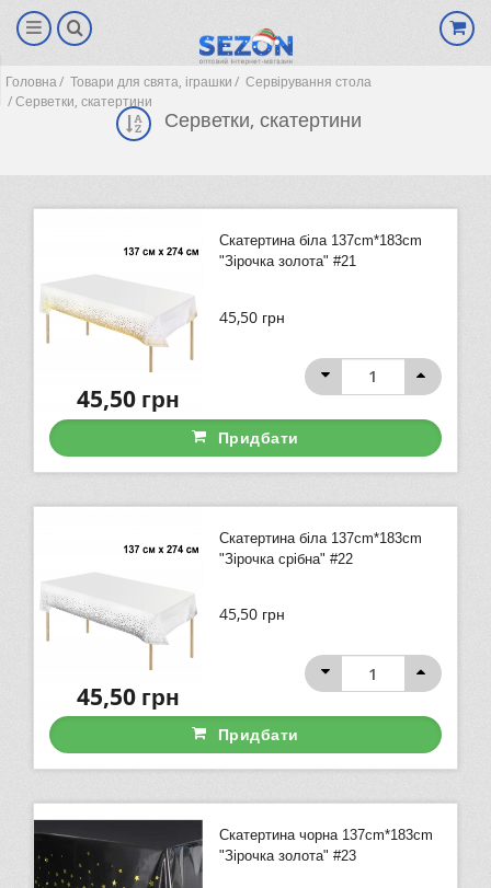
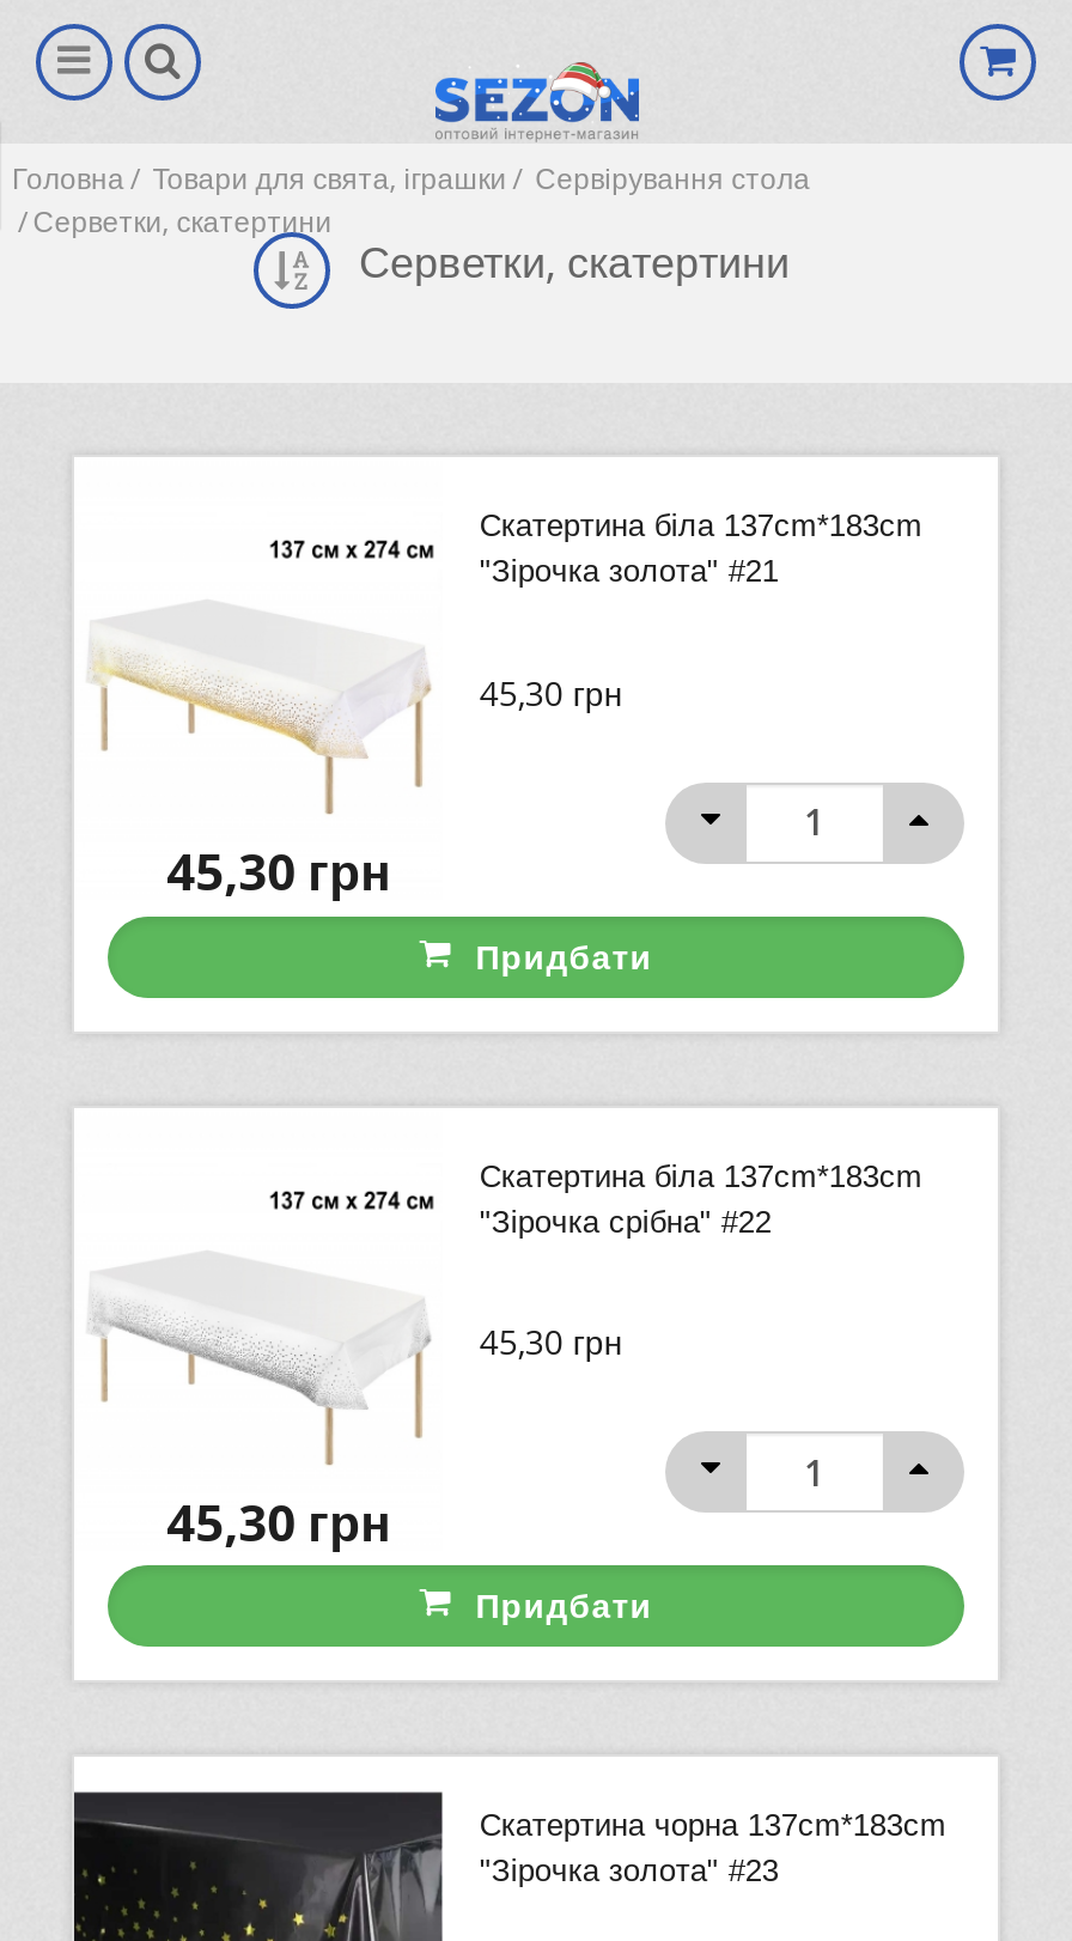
[220,306,285,327] 45,50 грн -> [480,669,623,715] 45,30 грн
[76,383,179,415] 45,50 грн -> [167,838,391,908] 45,30 грн
[220,603,285,624] 45,50 грн -> [480,1319,623,1364] 45,30 грн
[76,681,179,712] 45,50 грн -> [167,1488,391,1557] 45,30 грн

